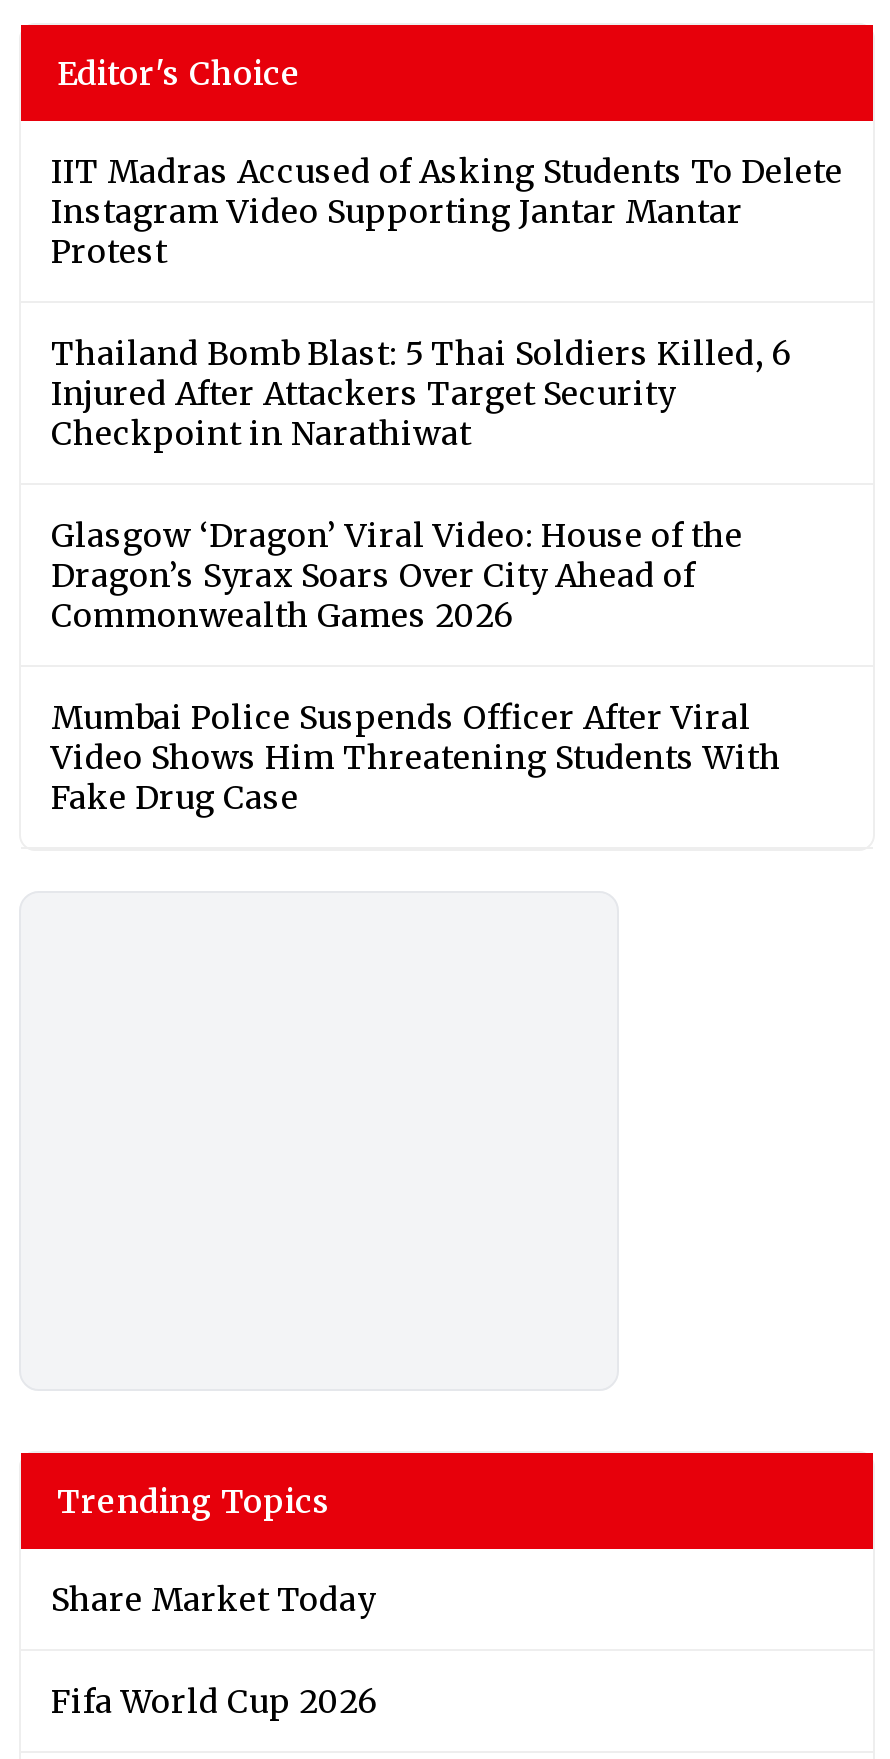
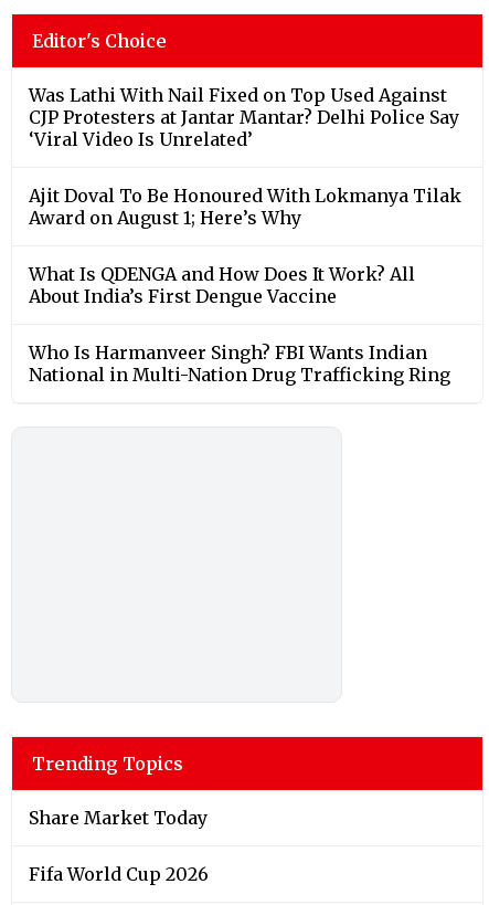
[51,151,843,271] IIT Madras Accused of Asking Students To Delete | Instagram Video Supporting Jantar Mantar | Protest -> [29,84,459,150] Was Lathi With Nail Fixed on Top Used Against | CJP Protesters at Jantar Mantar? Delhi Police Say | ‘Viral Video Is Unrelated’
[51,333,791,453] Thailand Bomb Blast: 5 Thai Soldiers Killed, 6 | Injured After Attackers Target Security | Checkpoint in Narathiwat -> [29,184,461,229] Ajit Doval To Be Honoured With Lokmanya Tilak | Award on August 1; Here’s Why
[51,515,743,635] Glasgow ‘Dragon’ Viral Video: House of the | Dragon’s Syrax Soars Over City Ahead of | Commonwealth Games 2026 -> [29,263,415,307] What Is QDENGA and How Does It Work? All | About India’s First Dengue Vaccine
[51,697,781,817] Mumbai Police Suspends Officer After Viral | Video Shows Him Threatening Students With | Fake Drug Case -> [29,341,450,385] Who Is Harmanveer Singh? FBI Wants Indian | National in Multi-Nation Drug Trafficking Ring

